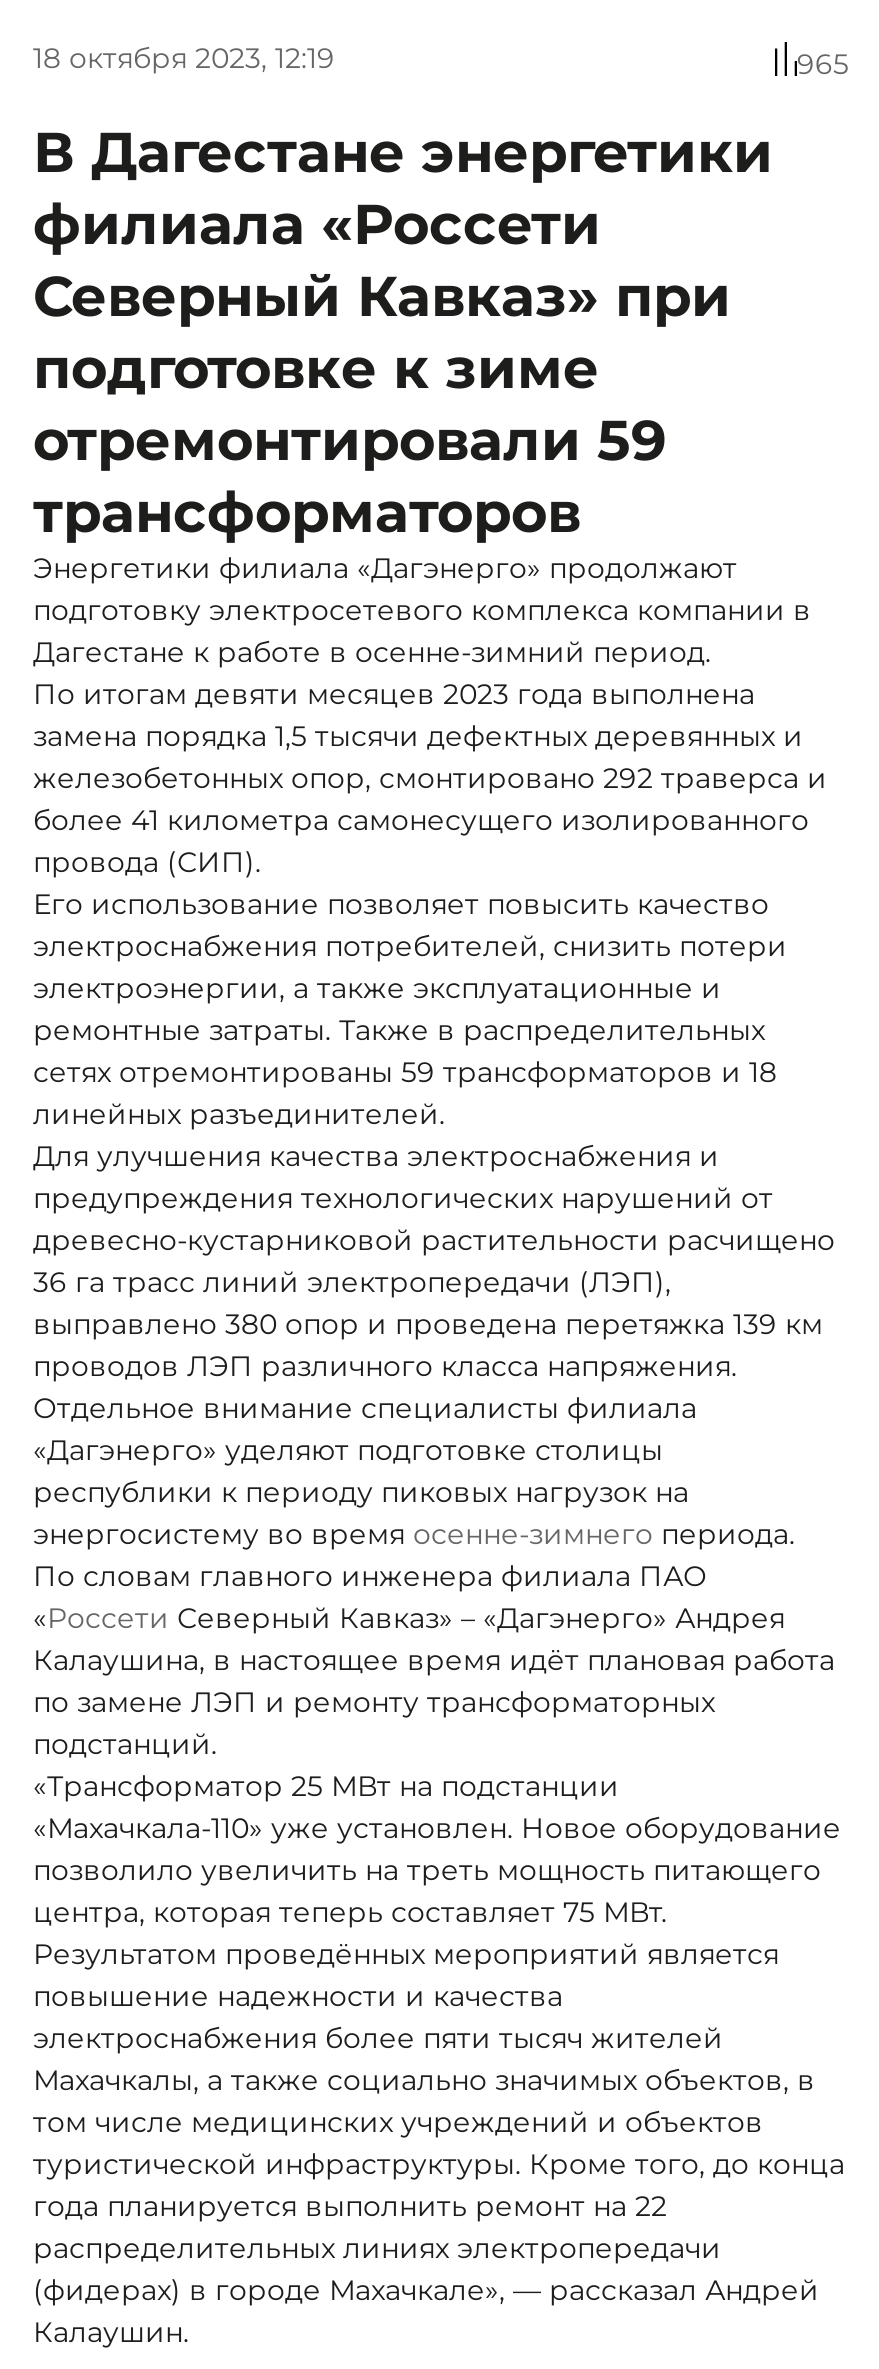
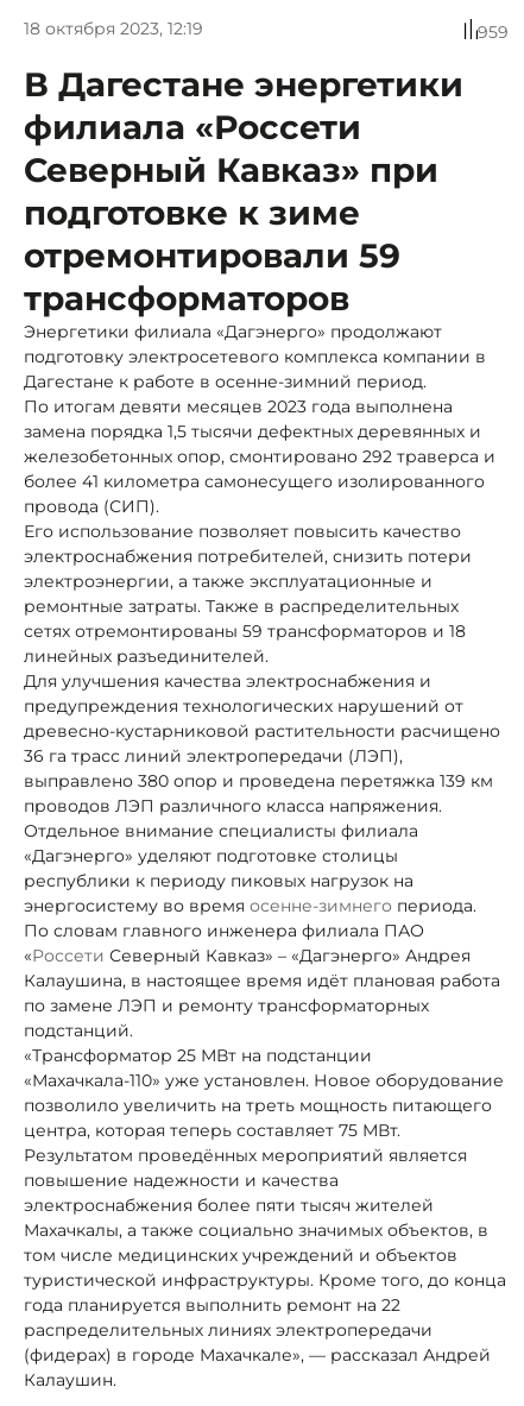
[797,45,849,81] 965 -> [478,21,509,42] 959

